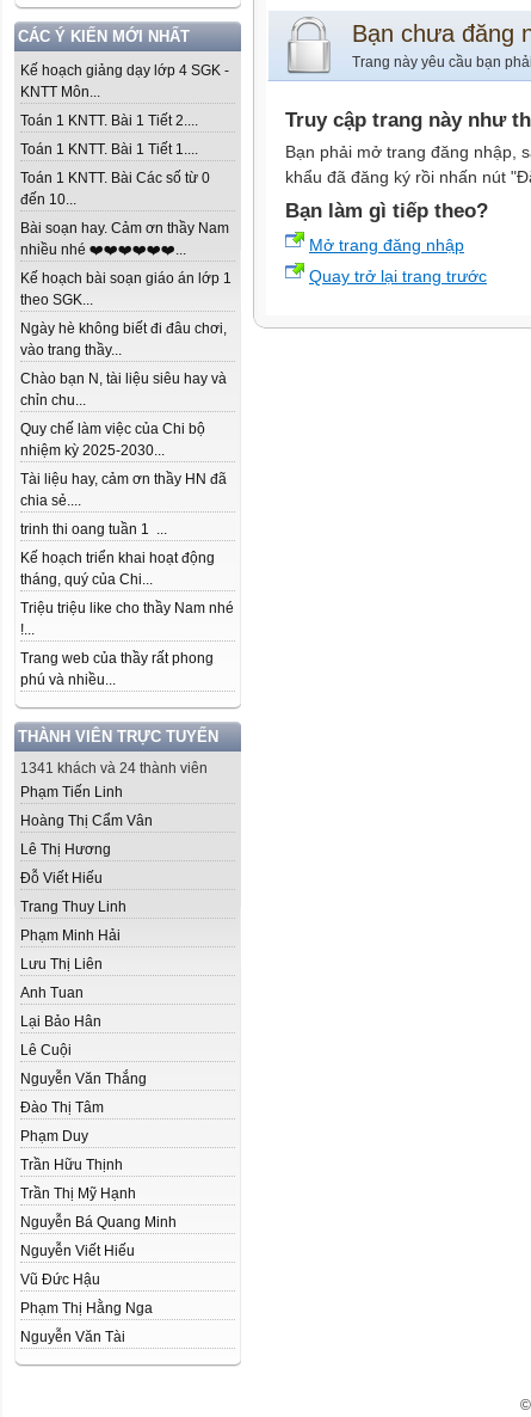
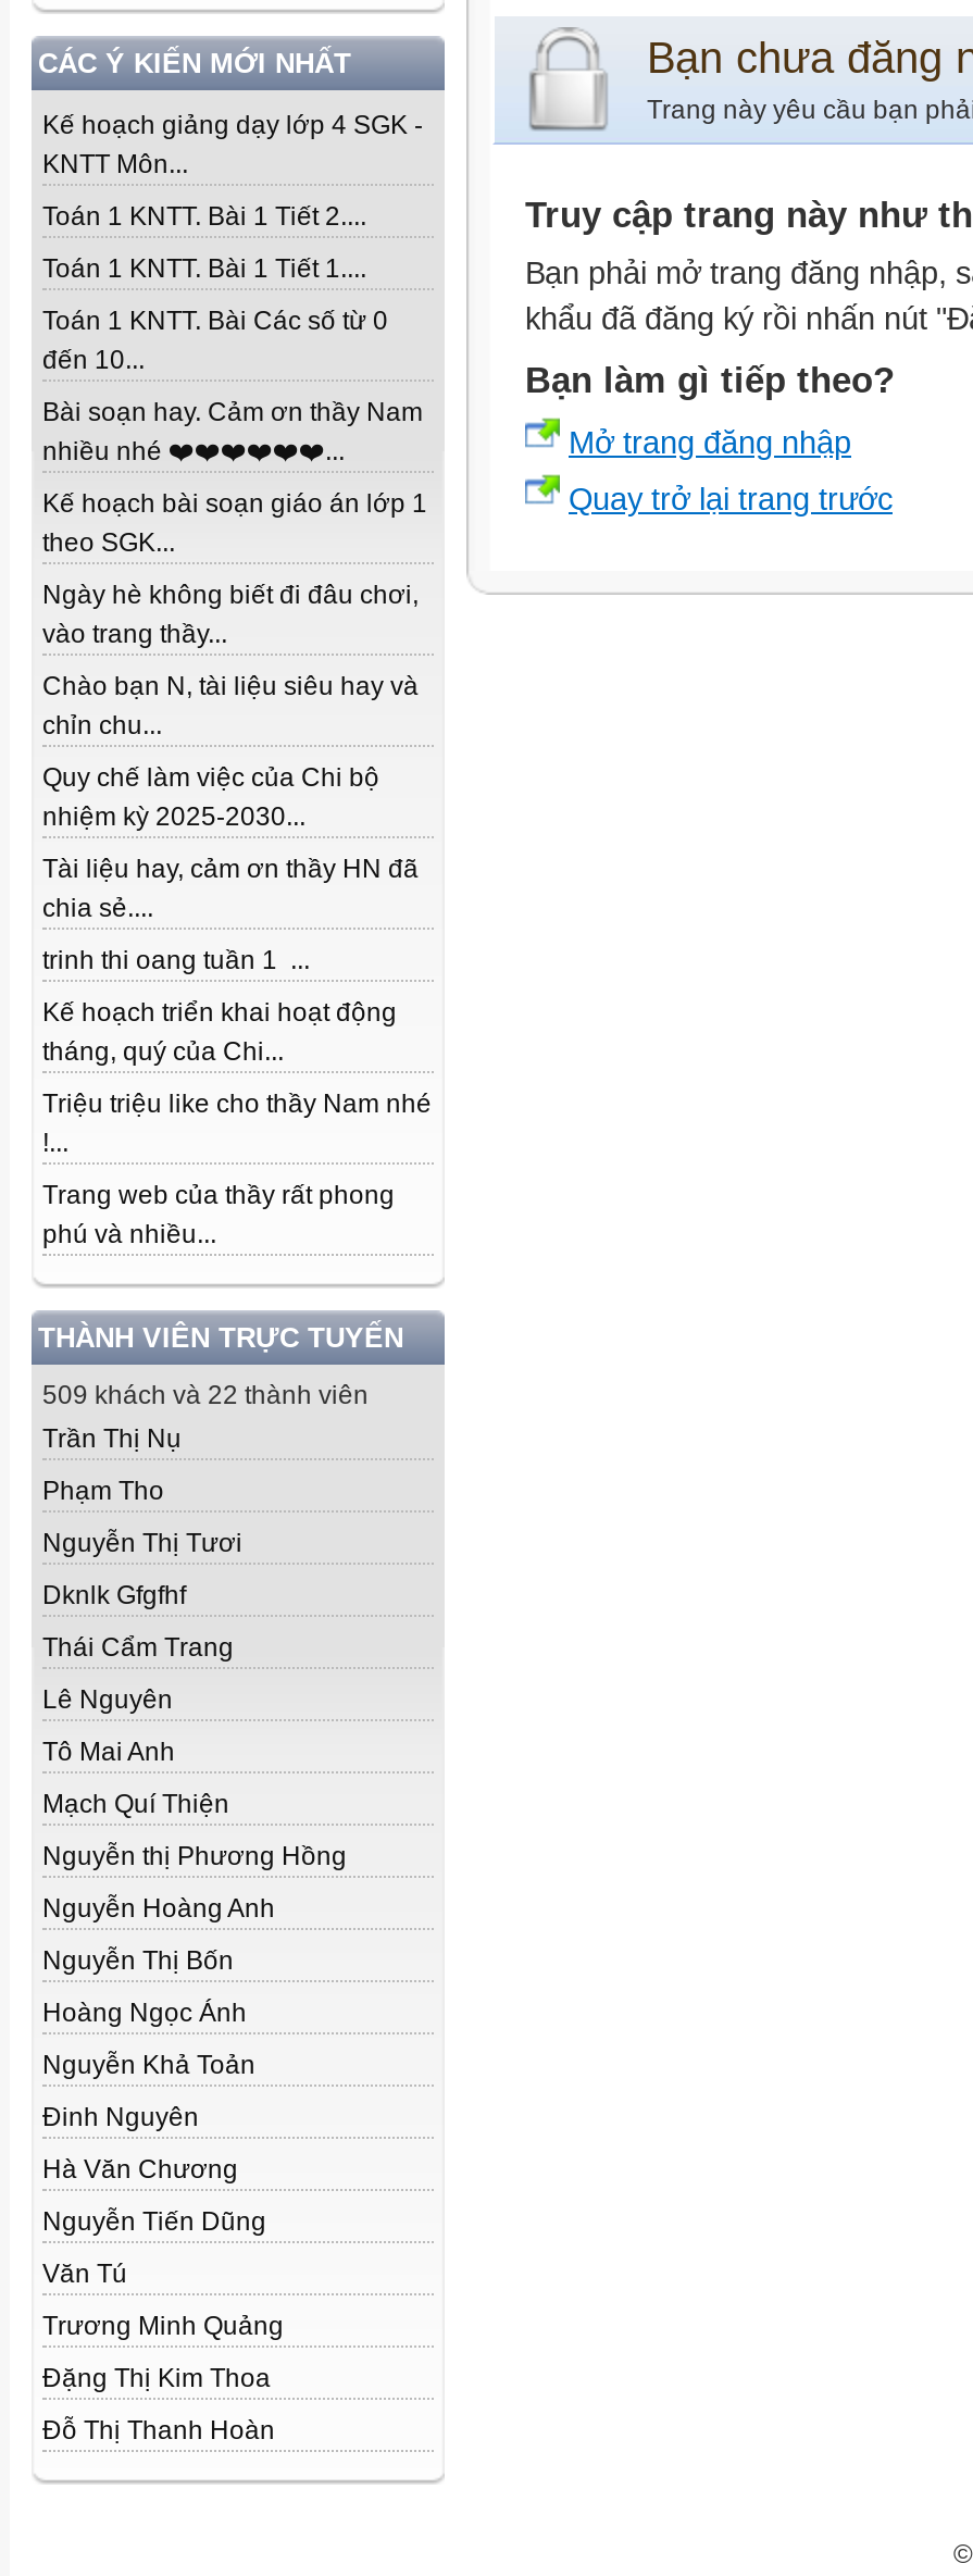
[20,760,208,800] 1341 khách và 24 thành viên | Phạm Tiến Linh -> [42,1380,369,1454] 509 khách và 22 thành viên | Trần Thị Nụ
[20,812,153,829] Hoàng Thị Cẩm Vân -> [42,1476,164,1506] Phạm Tho
[20,841,111,858] Lê Thị Hương -> [42,1528,242,1558] Nguyễn Thị Tươi
[20,870,103,887] Đỗ Viết Hiếu -> [42,1580,186,1610] Dknlk Gfgfhf
[20,898,126,915] Trang Thuy Linh -> [42,1632,234,1663] Thái Cẩm Trang
[20,927,121,944] Phạm Minh Hải -> [42,1684,173,1715] Lê Nguyên
[20,956,103,973] Lưu Thị Liên -> [42,1737,175,1767] Tô Mai Anh
[20,984,84,1001] Anh Tuan -> [42,1789,229,1819] Mạch Quí Thiện
[20,1013,101,1030] Lại Bảo Hân -> [42,1841,347,1871] Nguyễn thị Phương Hồng
[20,1042,72,1059] Lê Cuội -> [42,1893,275,1924] Nguyễn Hoàng Anh
[20,1071,147,1087] Nguyễn Văn Thắng -> [42,1945,234,1976] Nguyễn Thị Bốn
[20,1099,104,1116] Đào Thị Tâm -> [42,1998,247,2028] Hoàng Ngọc Ánh
[20,1128,88,1145] Phạm Duy -> [42,2050,255,2080] Nguyễn Khả Toản
[20,1157,123,1173] Trần Hữu Thịnh -> [42,2102,199,2132] Đinh Nguyên
[20,1185,136,1202] Trần Thị Mỹ Hạnh -> [42,2154,238,2185] Hà Văn Chương
[20,1214,177,1231] Nguyễn Bá Quang Minh -> [42,2206,266,2237] Nguyễn Tiến Dũng
[20,1243,135,1259] Nguyễn Viết Hiếu -> [42,2258,127,2289] Văn Tú
[20,1271,100,1288] Vũ Đức Hậu -> [42,2311,284,2341] Trương Minh Quảng
[20,1300,153,1317] Phạm Thị Hằng Nga -> [42,2363,271,2393] Đặng Thị Kim Thoa
[20,1329,125,1345] Nguyễn Văn Tài -> [42,2415,275,2446] Đỗ Thị Thanh Hoàn

